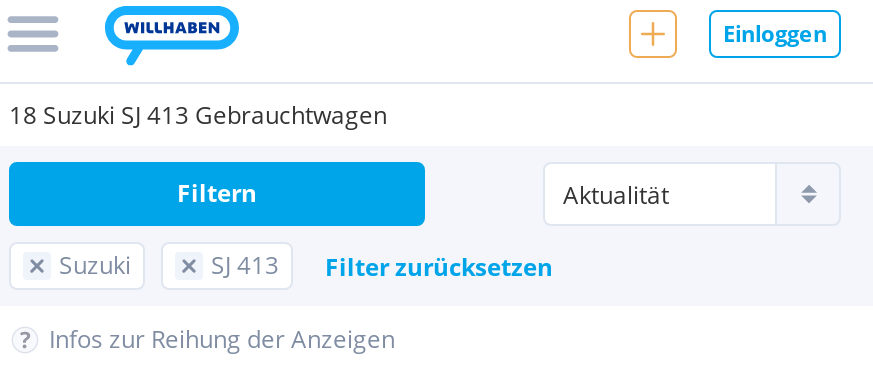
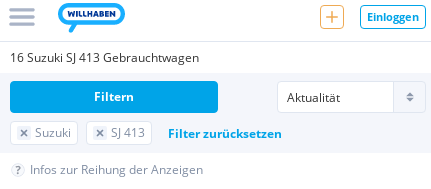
[9,98,387,132] 18 Suzuki SJ 413 Gebrauchtwagen -> [10,49,199,66] 16 Suzuki SJ 413 Gebrauchtwagen

